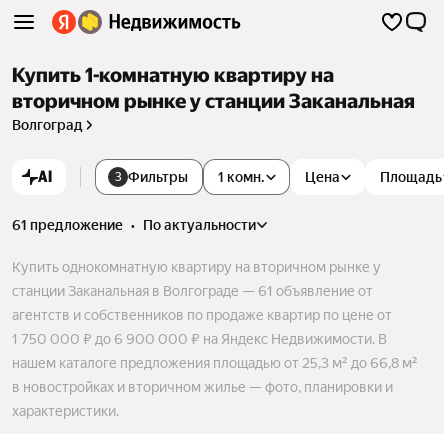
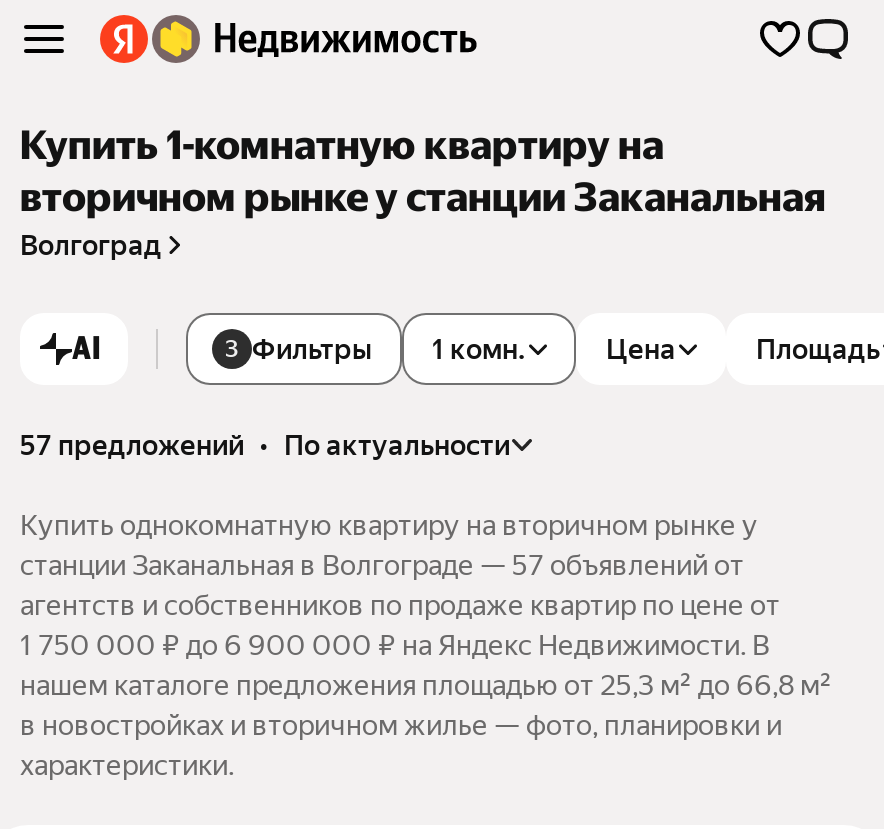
[12,217,256,233] 61 предложение • по актуальности -> [20,429,510,461] 57 предложений • по актуальности
[12,283,373,299] станции Заканальная в Волгограде — 61 объявление от -> [20,549,744,581] станции Заканальная в Волгограде — 57 объявлений от

